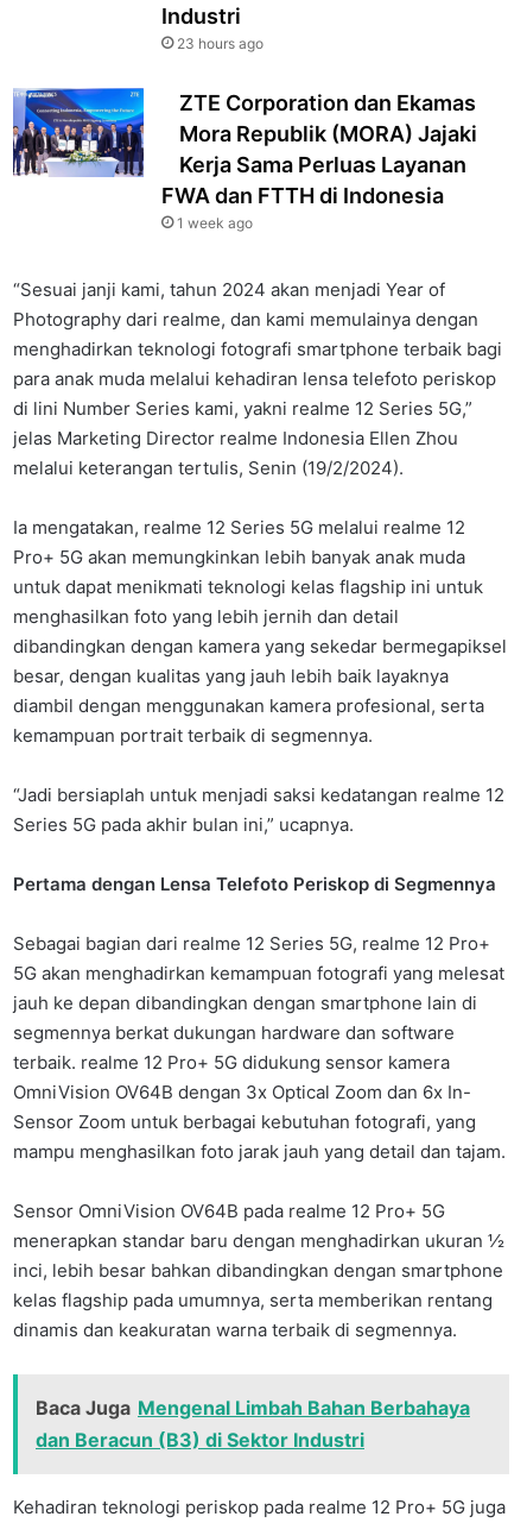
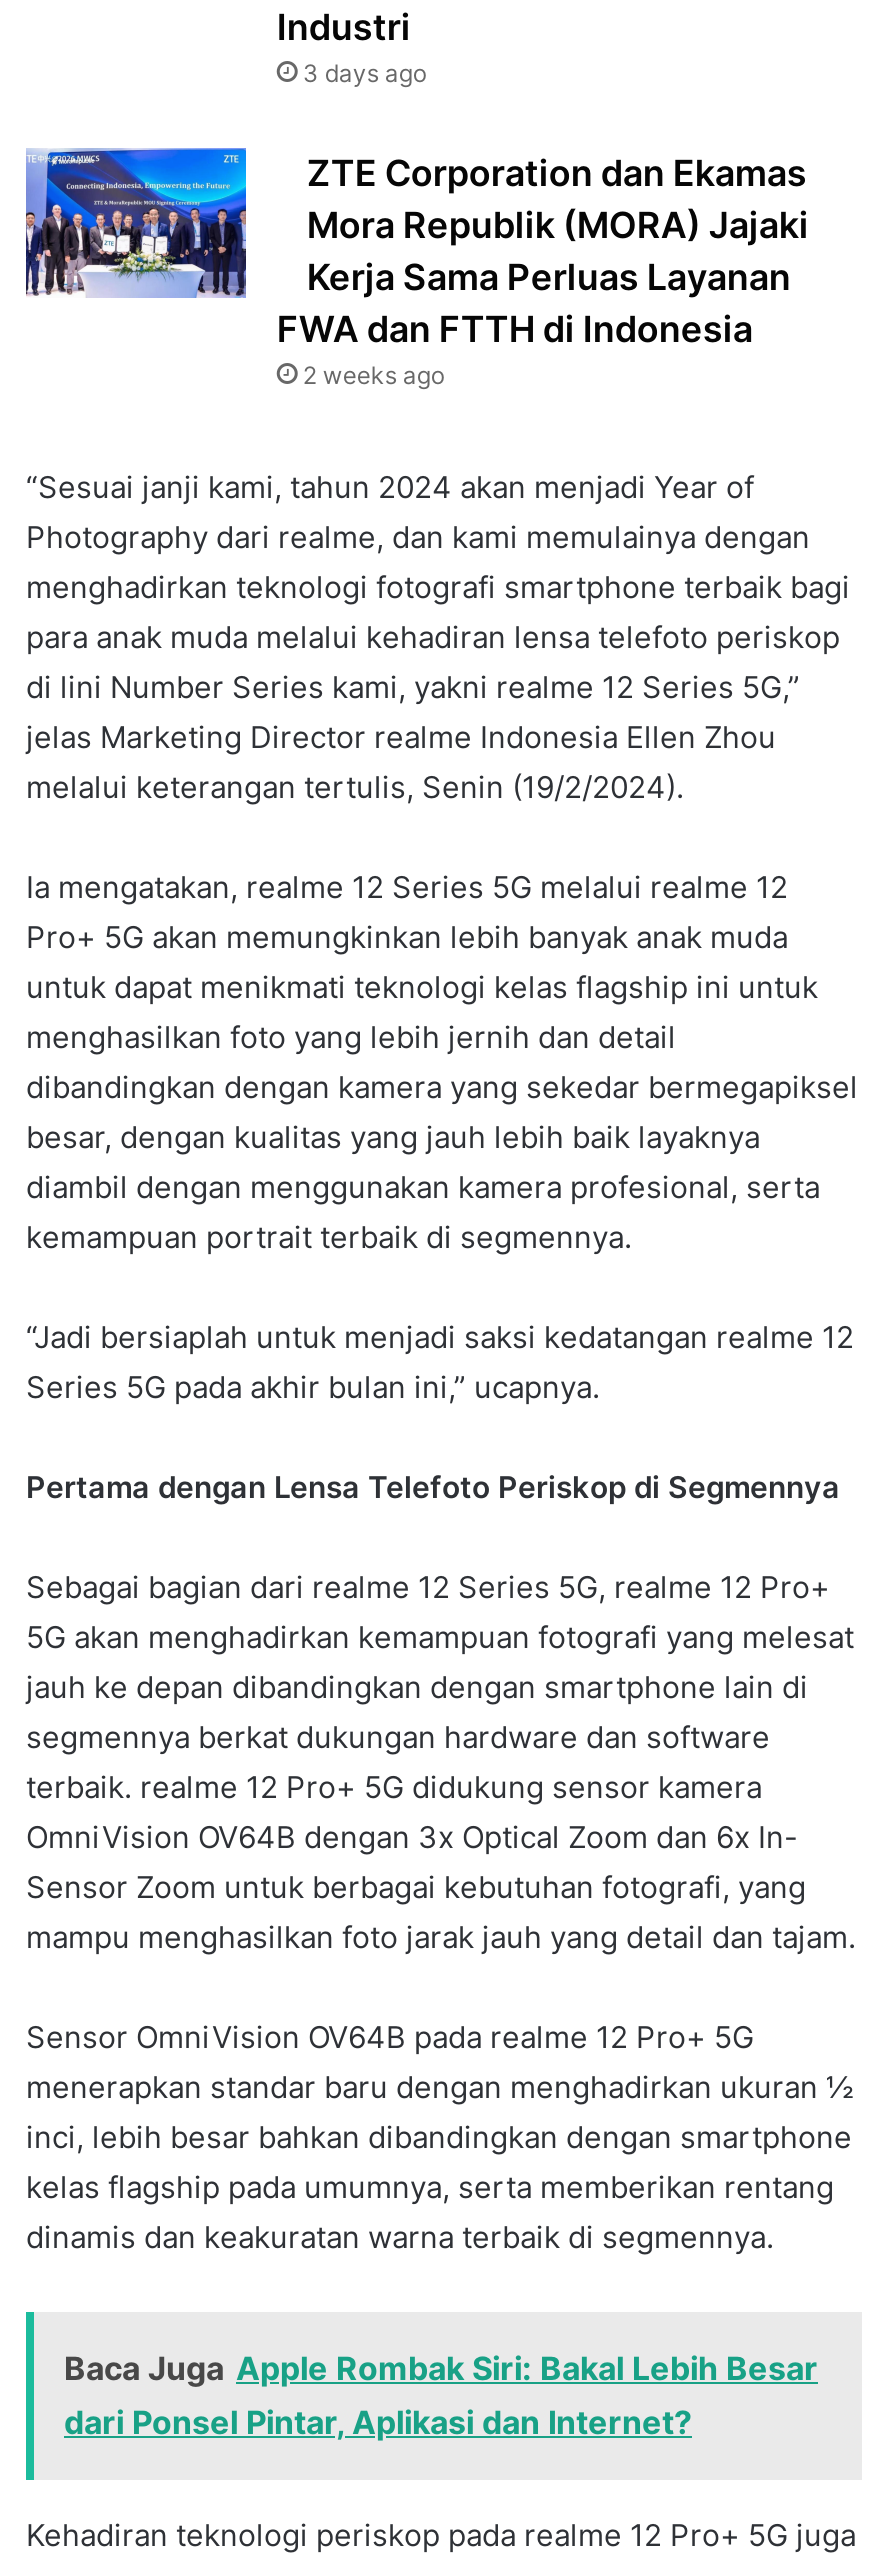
[177,35,264,53] 23 hours ago -> [303,58,427,88] 3 days ago
[177,214,253,232] 1 week ago -> [303,360,445,390] 2 weeks ago
[36,1396,470,1452] Baca Juga Mengenal Limbah Bahan Berbahaya | dan Beracun (B3) di Sektor Industri -> [64,2348,818,2442] Baca Juga Apple Rombak Siri: Bakal Lebih Besar | dari Ponsel Pintar, Aplikasi dan Internet?

